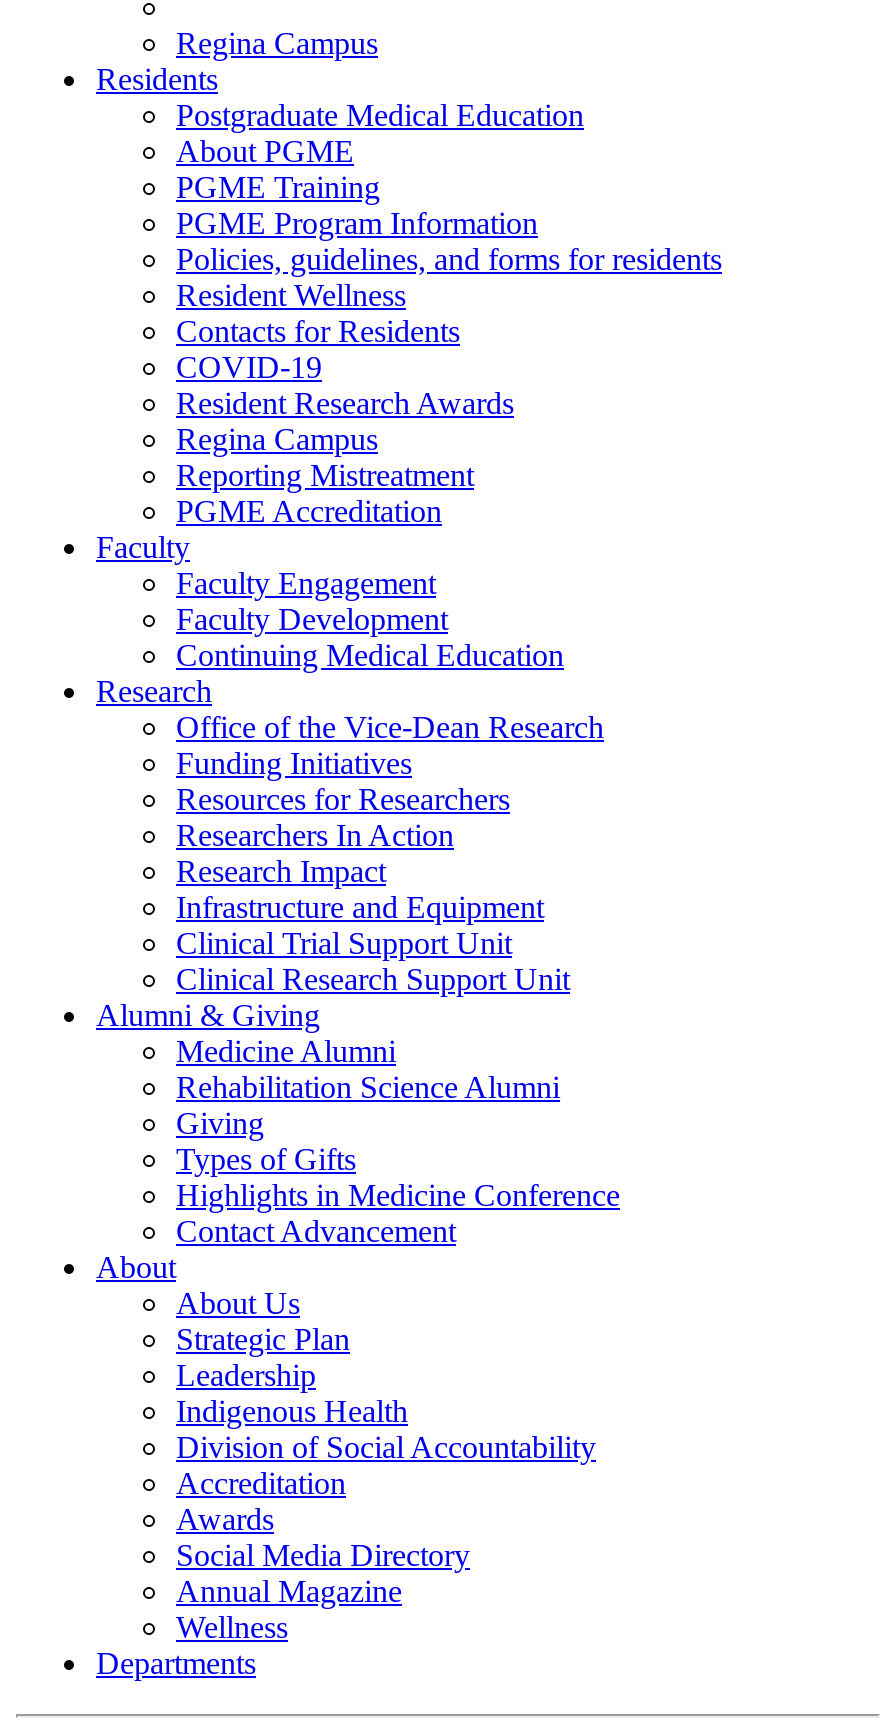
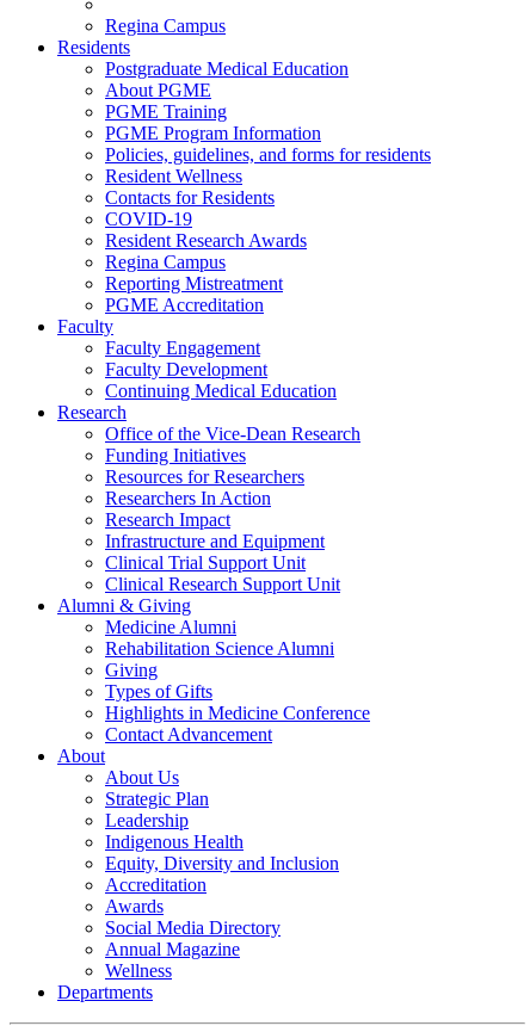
[176,1430,596,1464] Division of Social Accountability -> [105,853,339,873] Equity, Diversity and Inclusion

